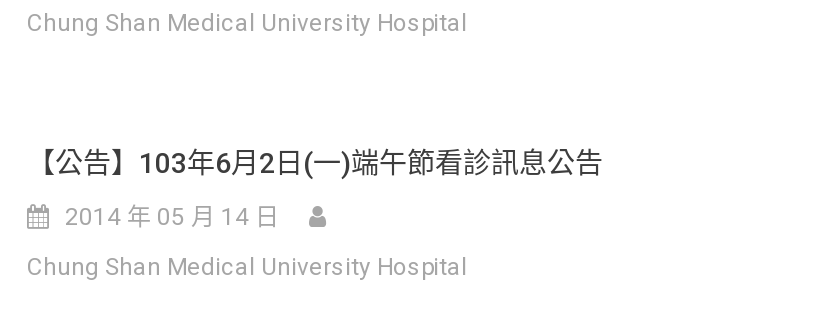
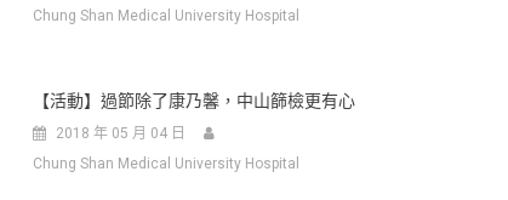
[27,147,603,179] 【公告】103年6月2日(一)端午節看診訊息公告 -> [33,91,355,110] 【活動】過節除了康乃馨，中山篩檢更有心
[65,203,279,231] 2014 年 05 月 14 日 -> [56,125,185,142] 2018 年 05 月 04 日

